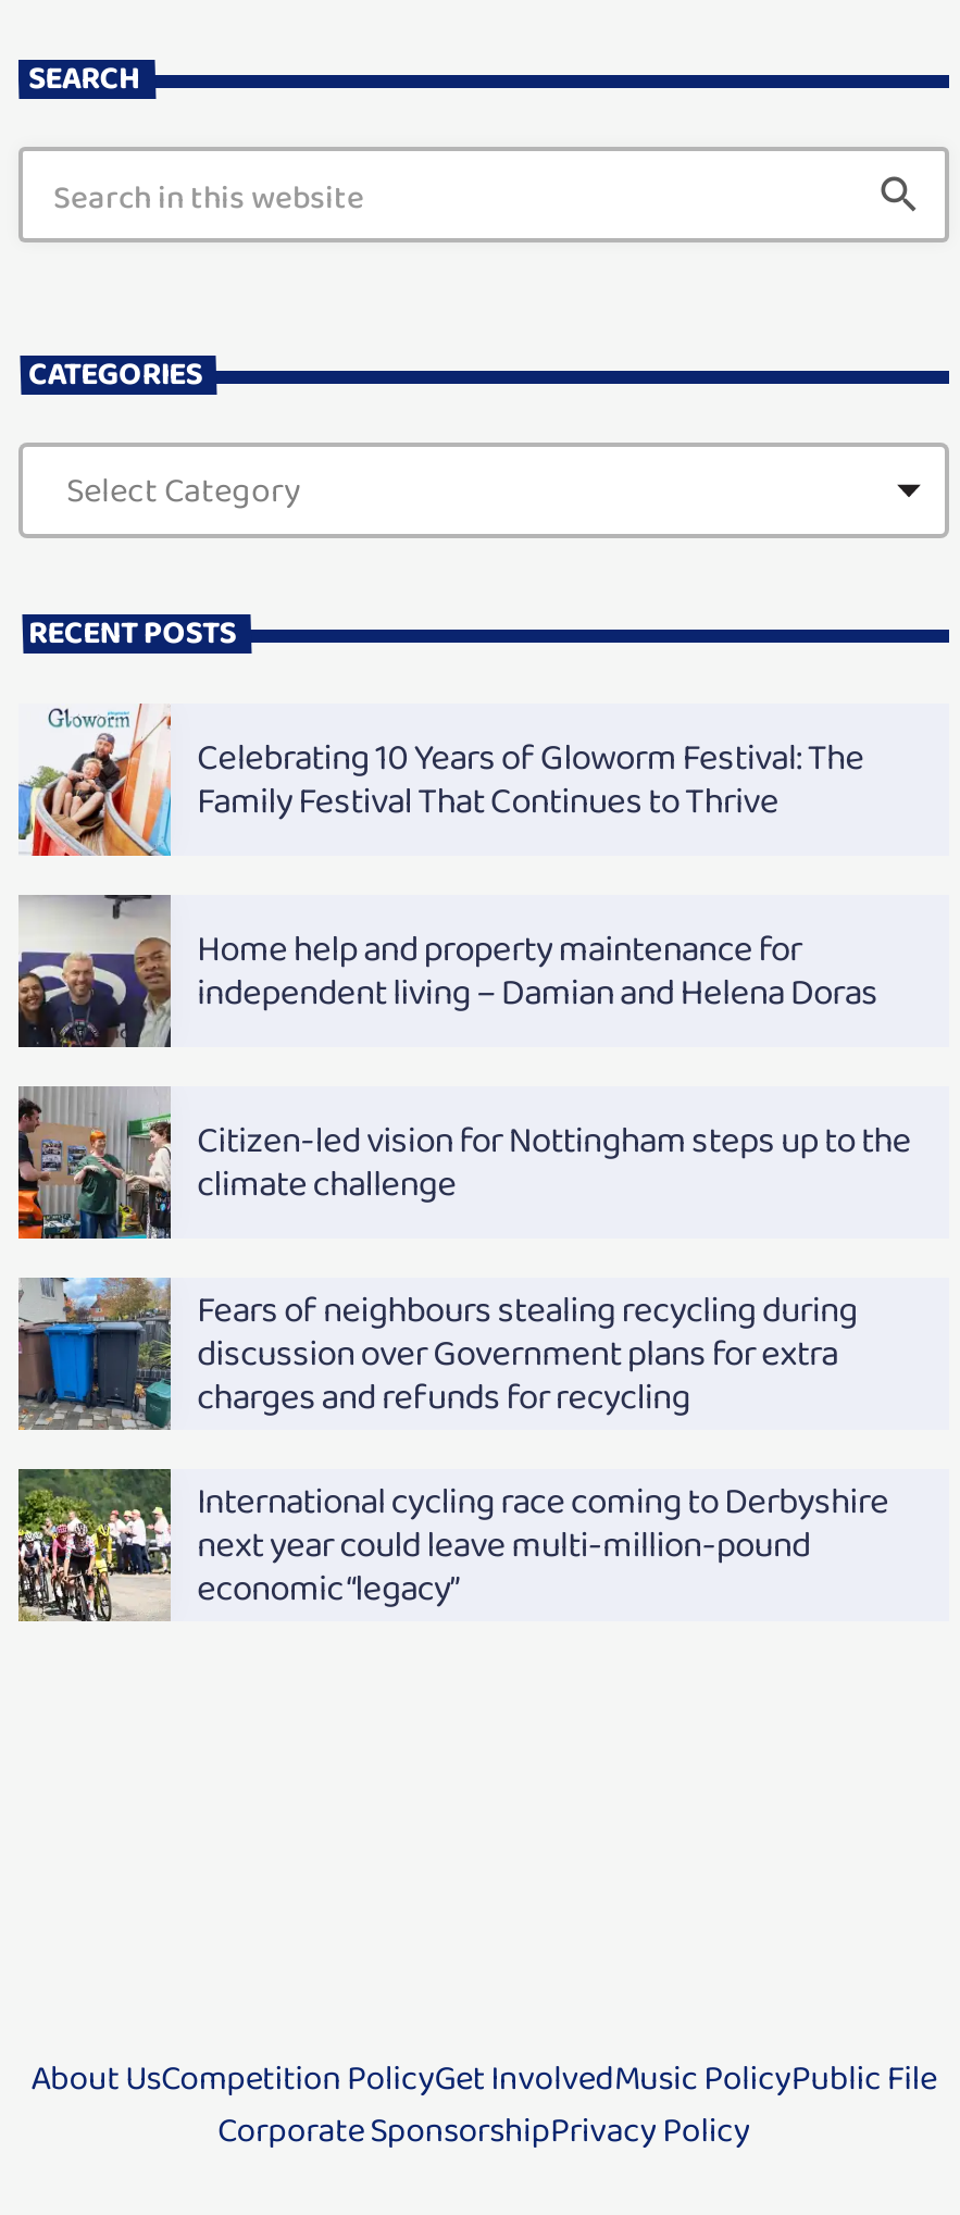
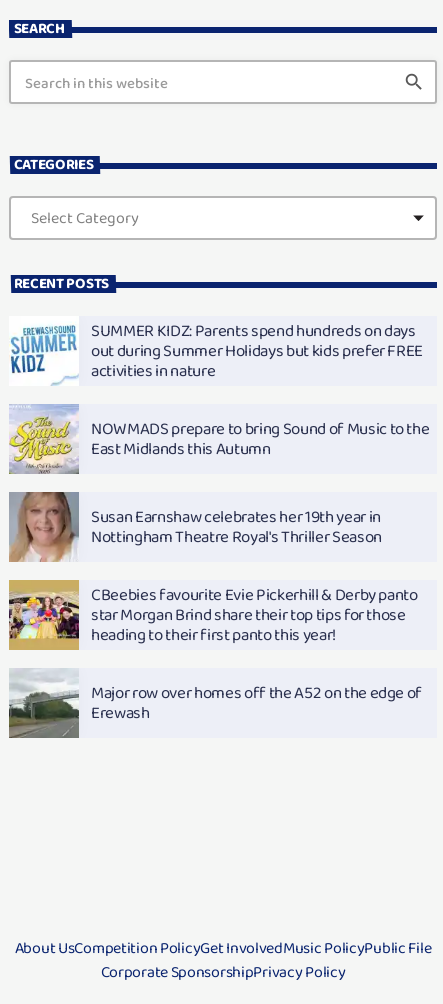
[16,704,864,858] [image] | Celebrating 10 Years of Gloworm Festival: The | Family Festival That Continues to Thrive -> [9,317,423,386] [image] | SUMMER KIDZ: Parents spend hundreds on days | out during Summer Holidays but kids prefer FREE | activities in nature
[16,893,878,1049] [image] | Home help and property maintenance for | independent living – Damian and Helena Doras -> [9,404,429,474] [image] | NOWMADS prepare to bring Sound of Music to the | East Midlands this Autumn
[16,1086,911,1241] [image] | Citizen-led vision for Nottingham steps up to the | climate challenge -> [9,492,382,563] [image] | Susan Earnshaw celebrates her 19th year in | Nottingham Theatre Royal's Thriller Season
[18,1276,857,1430] [image] | Fears of neighbours stealing recycling during | discussion over Government plans for extra | charges and refunds for recycling -> [9,579,418,650] [image] | CBeebies favourite Evie Pickerhill & Derby panto | star Morgan Brind share their top tips for those | heading to their first panto this year!
[16,1467,888,1621] [image] | International cycling race coming to Derbyshire | next year could leave multi-million-pound | economic “legacy” -> [9,668,422,738] [image] | Major row over homes off the A52 on the edge of | Erewash

